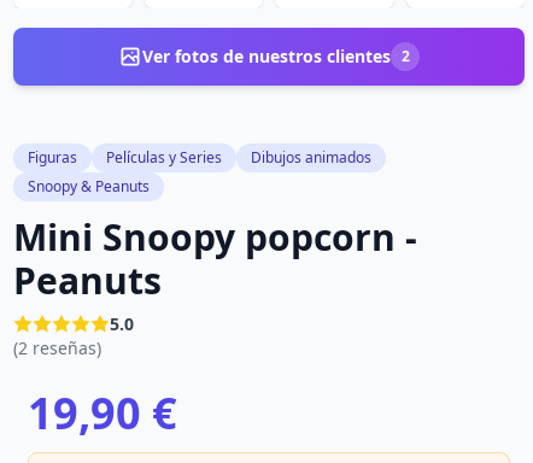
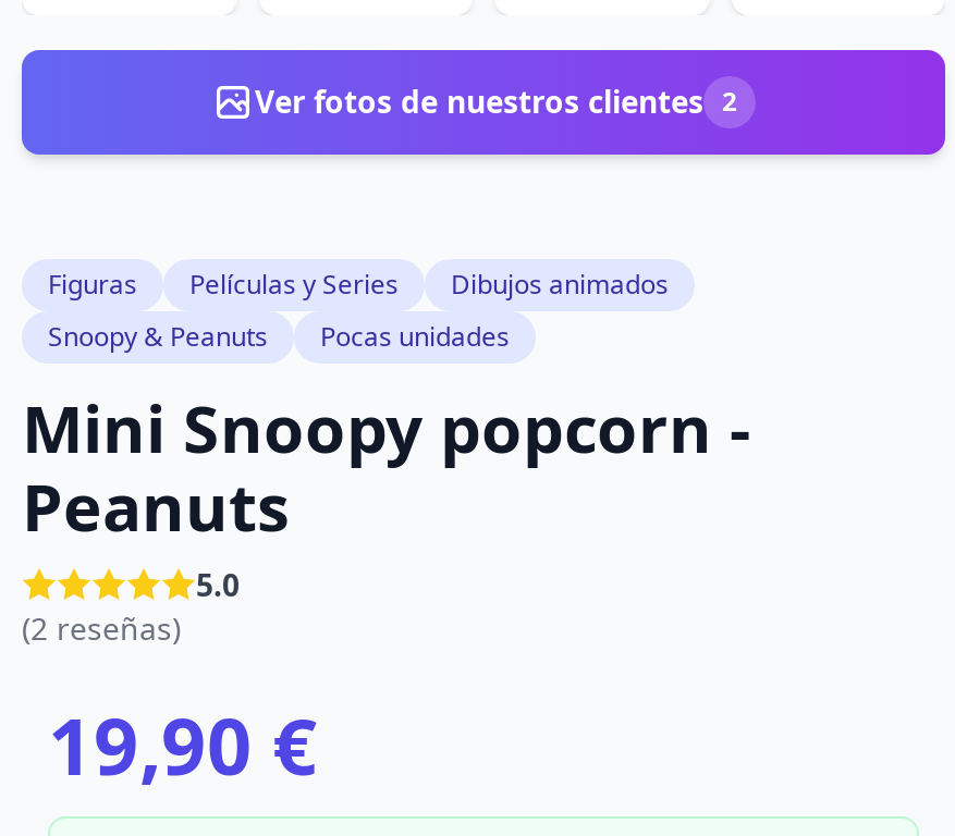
none -> [320,318,510,355] Pocas unidades

